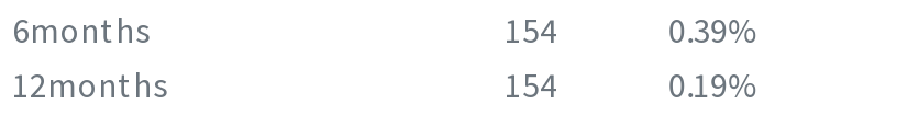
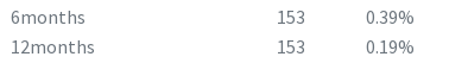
[505,10,557,51] 154 -> [277,6,305,29] 153
[505,65,557,106] 154 -> [277,36,305,58] 153

